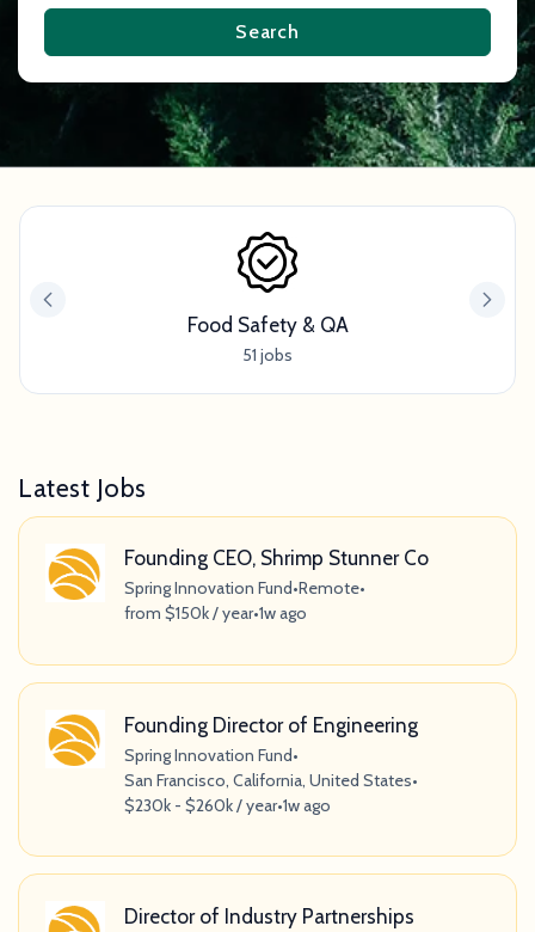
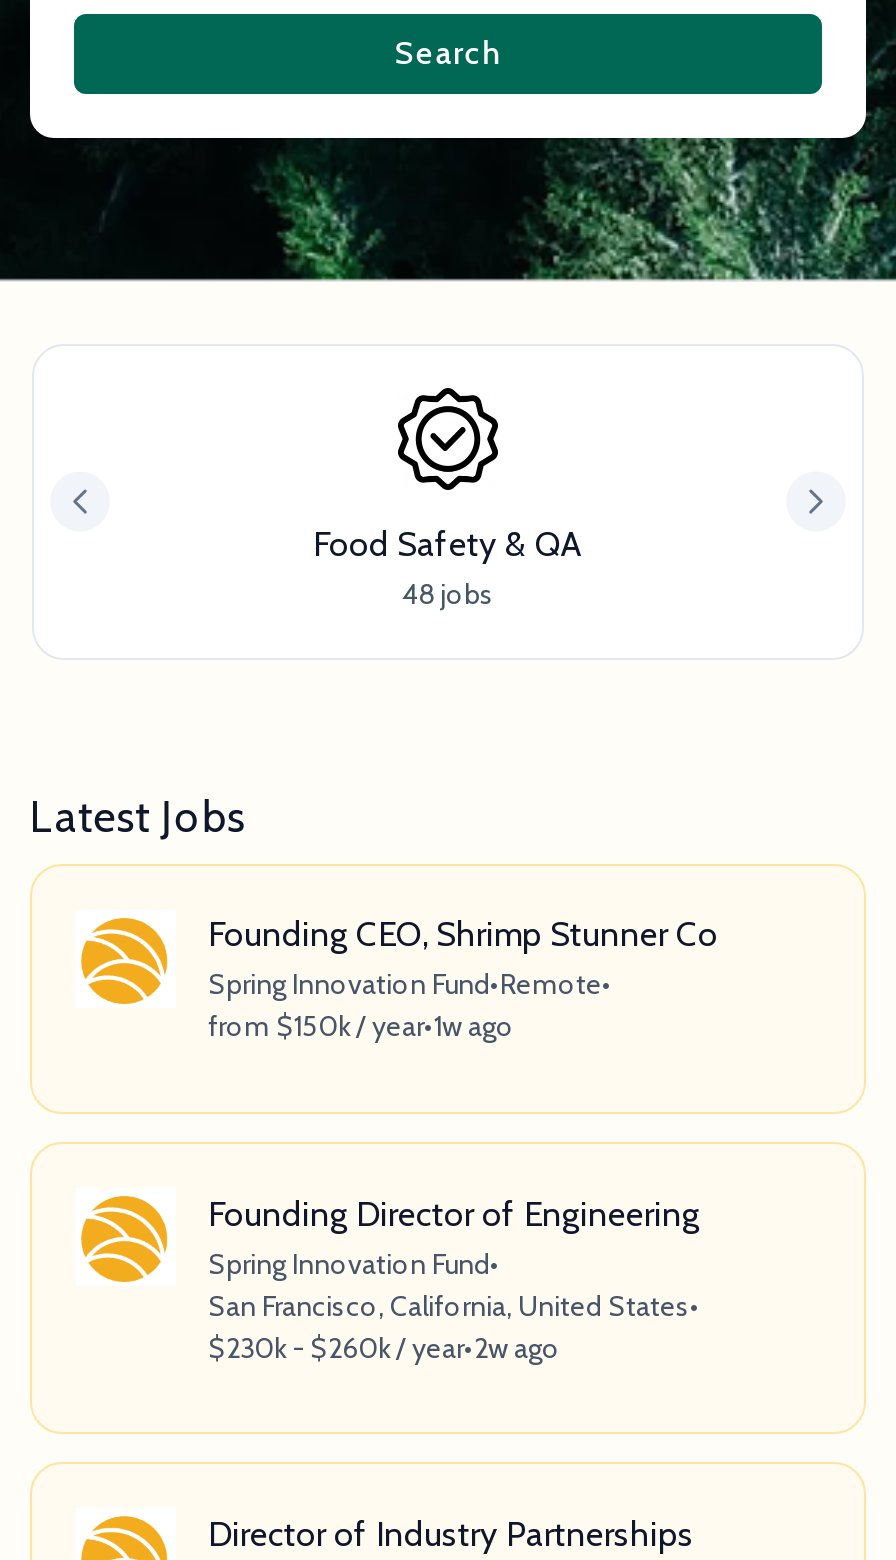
[242,344,293,365] 51 jobs -> [402,575,494,611] 48 jobs
[124,794,331,815] $230k - $260k / year•1w ago -> [208,1329,560,1365] $230k - $260k / year•2w ago

